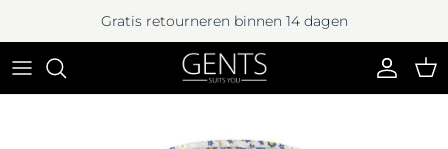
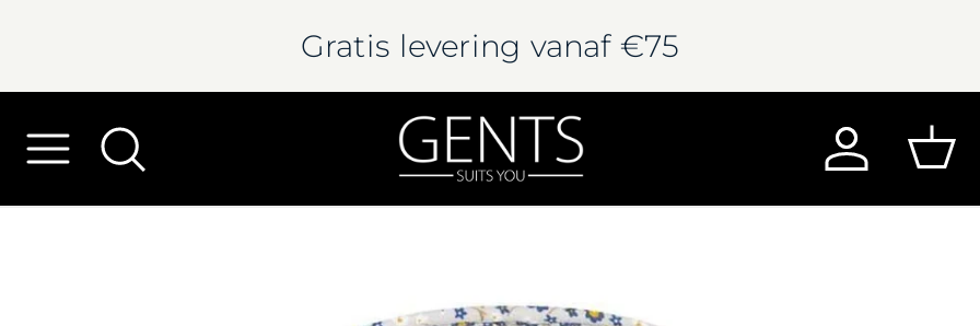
[100,12,347,30] Gratis retourneren binnen 14 dagen -> [301,26,679,66] Gratis levering vanaf €75

